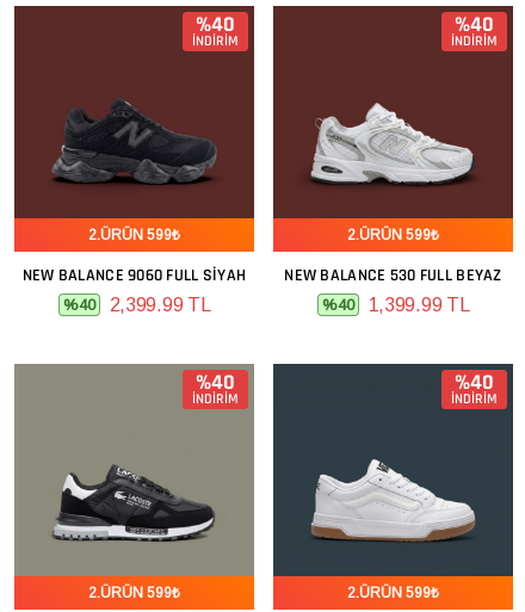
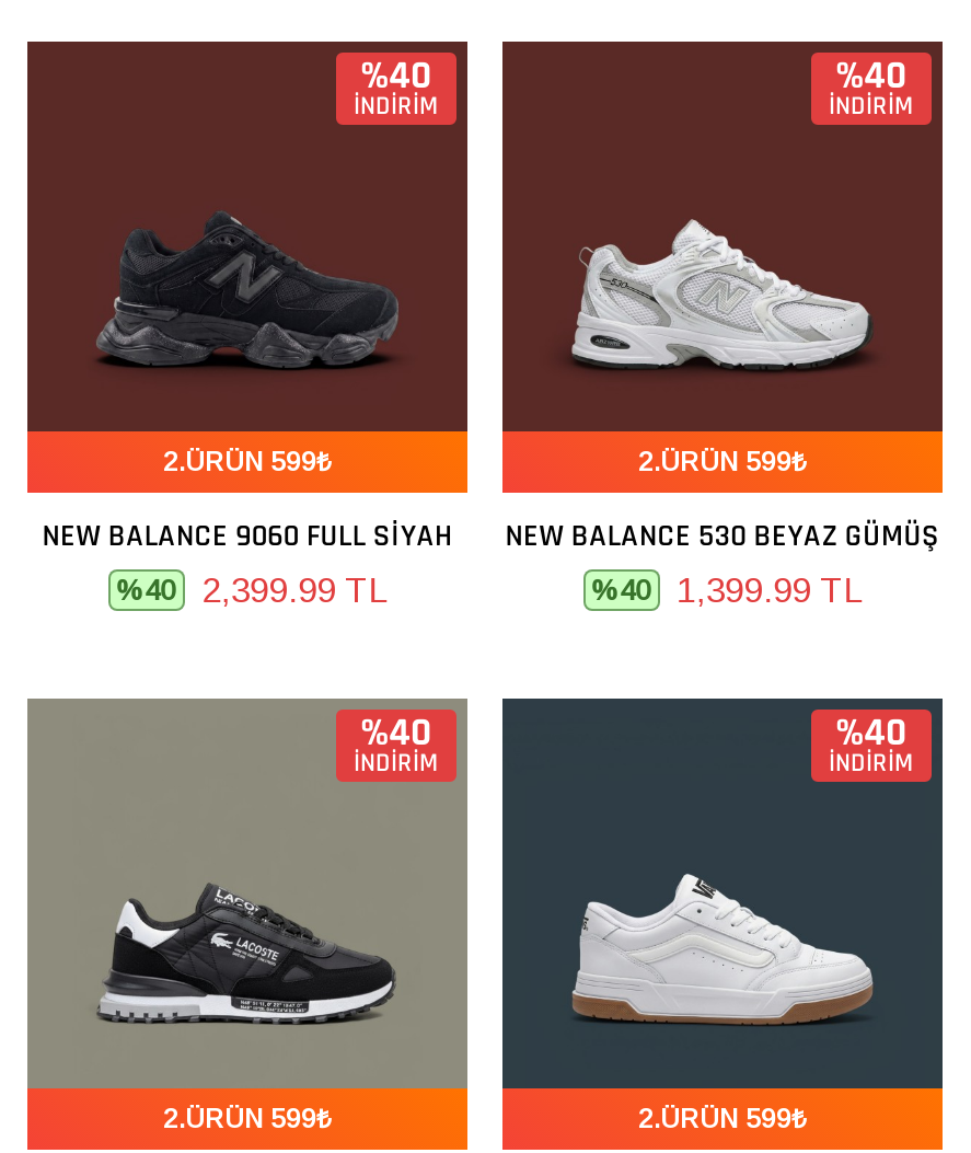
[284,265,502,286] NEW BALANCE 530 FULL BEYAZ -> [505,517,940,556] NEW BALANCE 530 BEYAZ GÜMÜŞ

